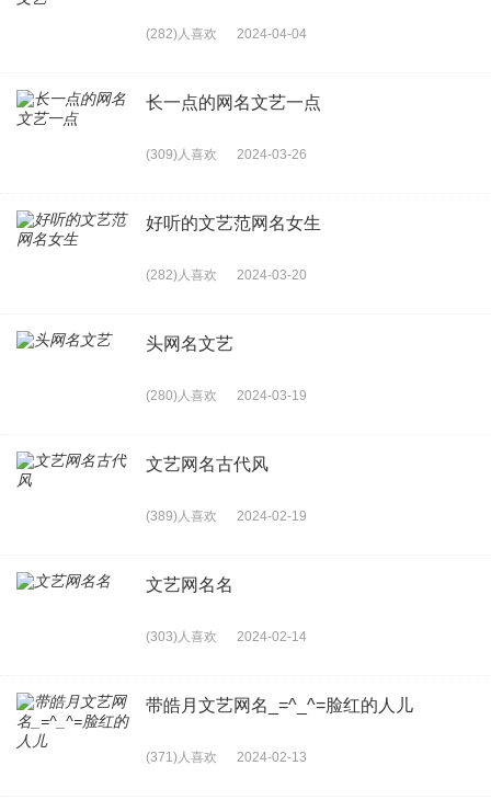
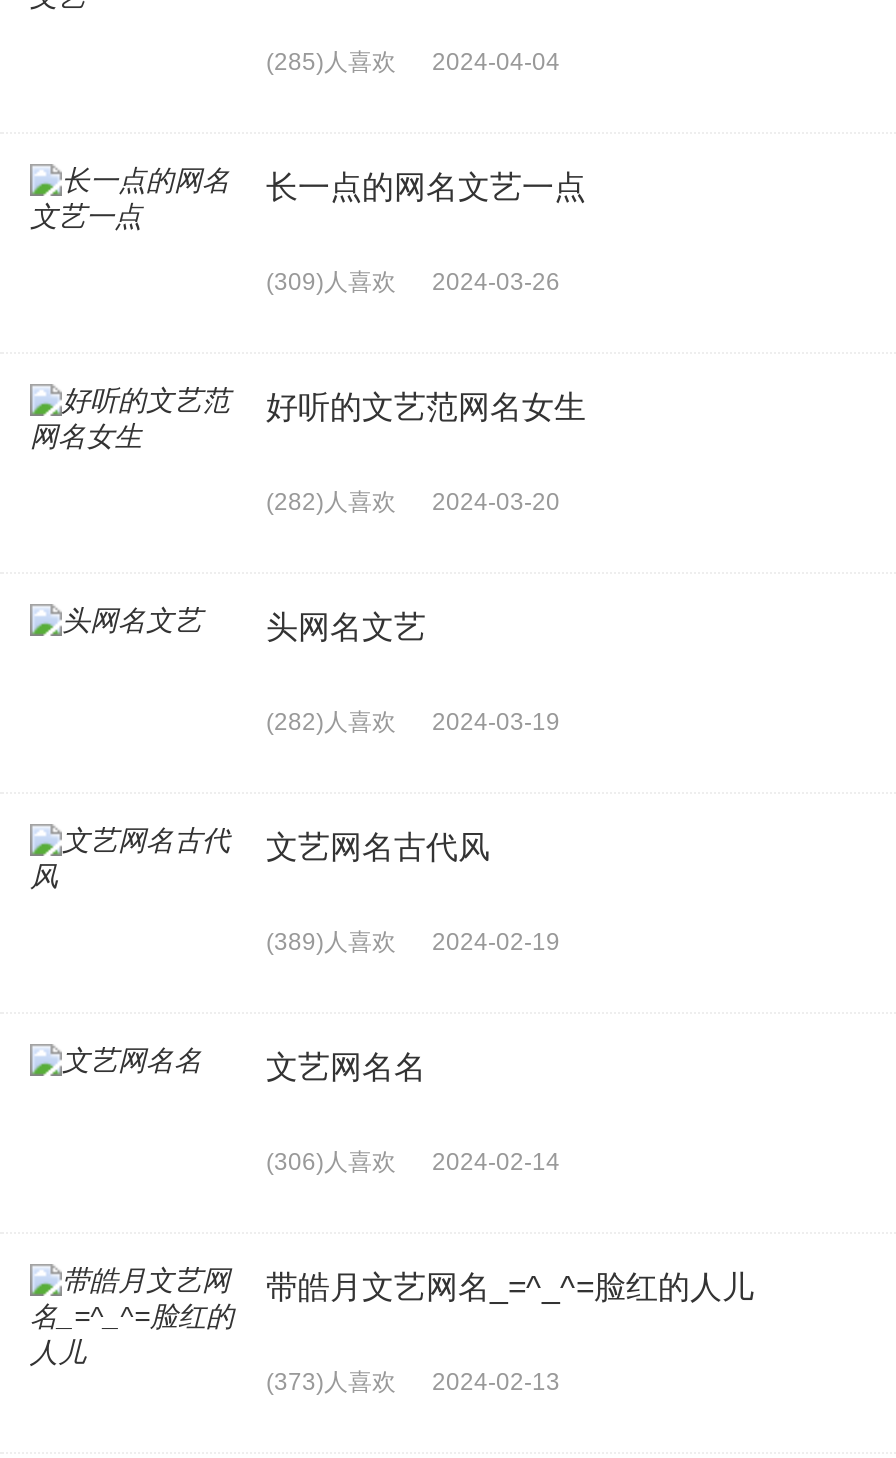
[146,26,307,41] (282)人喜欢 2024-04-04 -> [266,47,560,75] (285)人喜欢 2024-04-04
[146,387,307,403] (280)人喜欢 2024-03-19 -> [266,707,560,735] (282)人喜欢 2024-03-19
[146,628,307,644] (303)人喜欢 2024-02-14 -> [266,1147,560,1175] (306)人喜欢 2024-02-14
[146,749,307,764] (371)人喜欢 2024-02-13 -> [266,1367,560,1395] (373)人喜欢 2024-02-13

